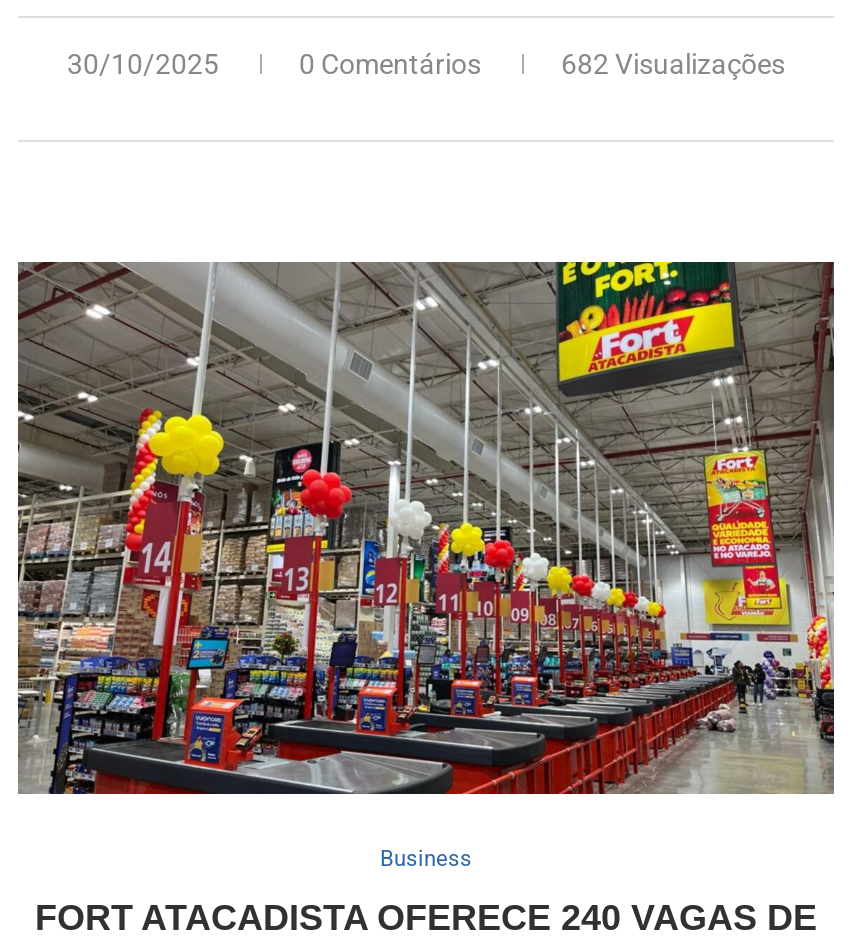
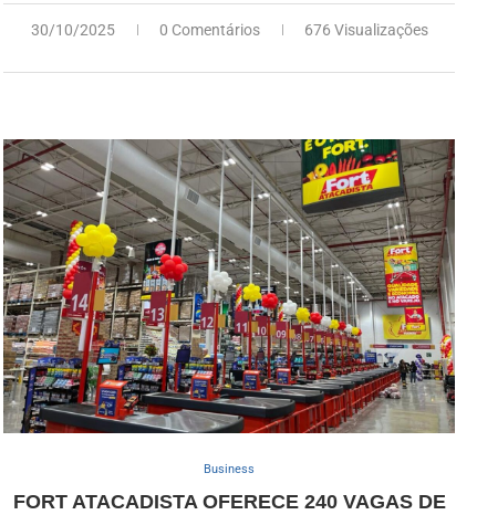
[561,49,785,81] 682 Visualizações -> [304,21,428,39] 676 Visualizações

